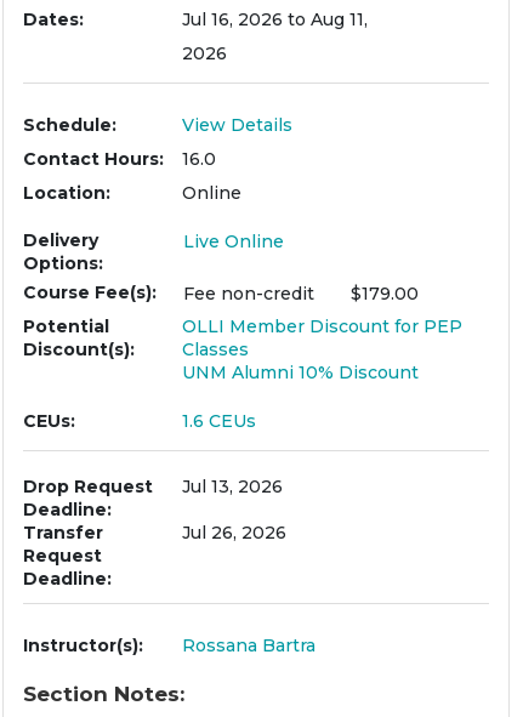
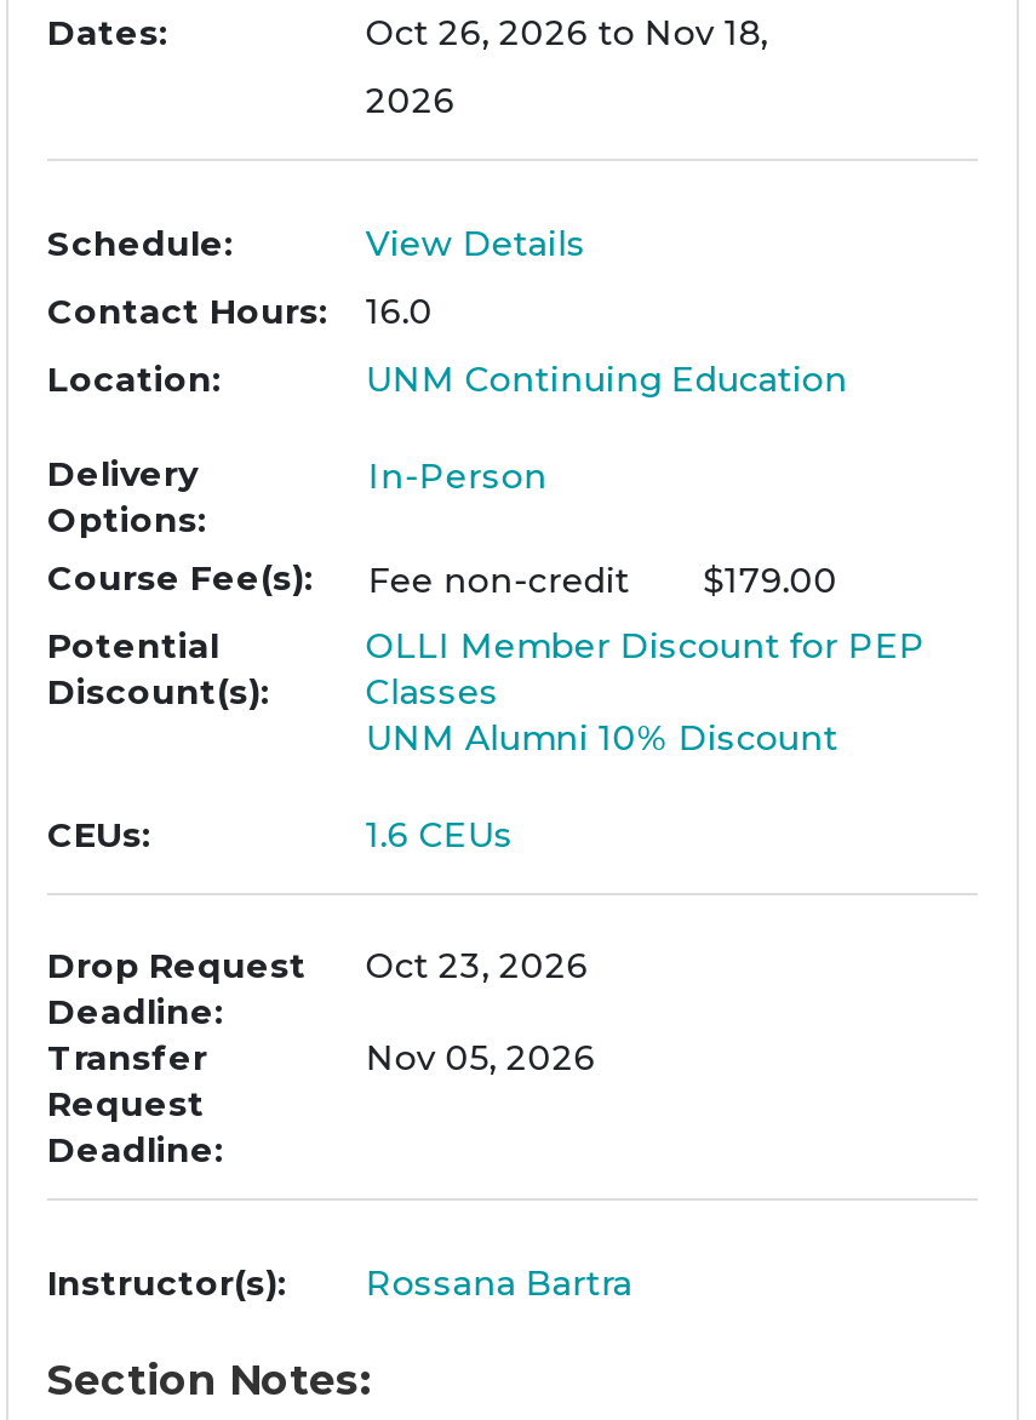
[182,9,368,31] Jul 16, 2026 to Aug 11, -> [365,12,768,56] Oct 26, 2026 to Nov 18,
[182,183,242,204] Online -> [365,359,848,402] UNM Continuing Education
[184,231,284,253] Live Online -> [368,456,547,499] In-Person
[23,476,283,498] Drop Request Jul 13, 2026 -> [47,945,588,989] Drop Request Oct 23, 2026
[182,522,287,544] Jul 26, 2026 -> [365,1037,596,1081] Nov 05, 2026

